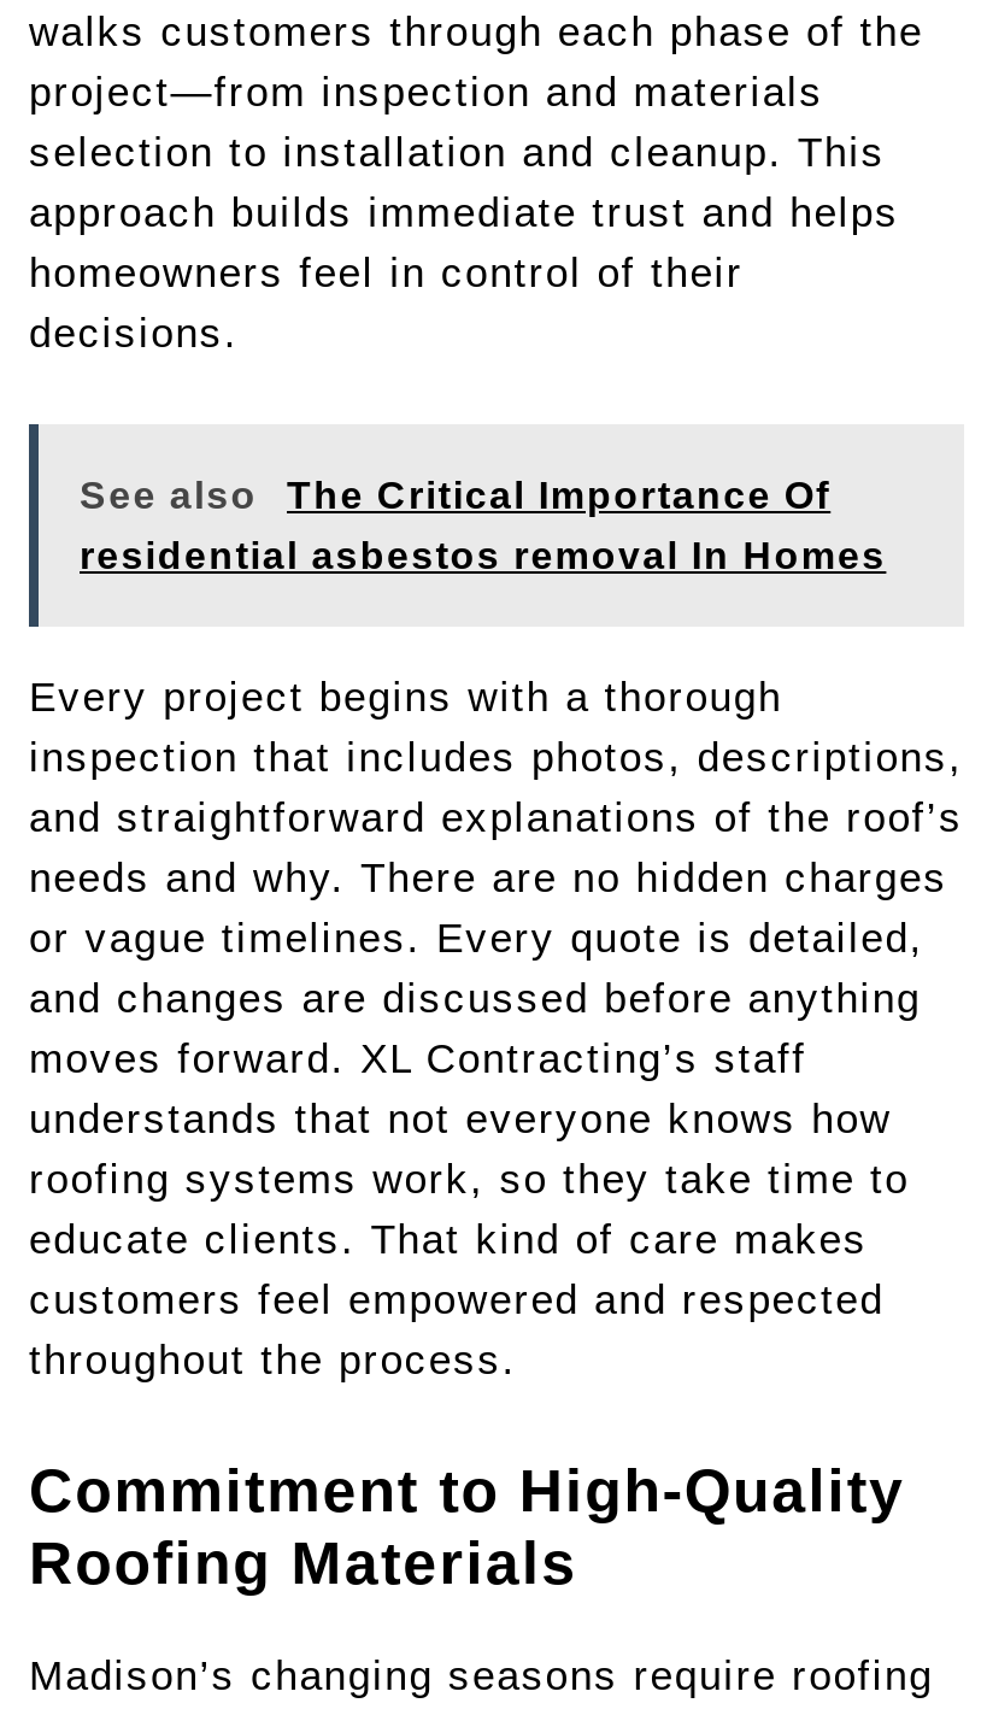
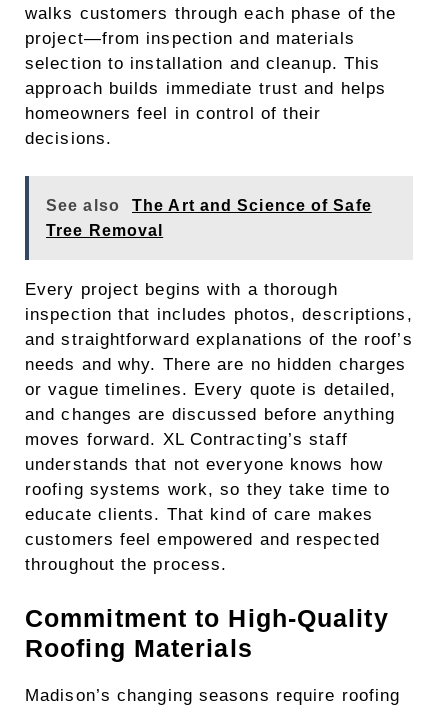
[287,475,831,516] The Critical Importance Of -> [132,197,372,214] The Art and Science of Safe
[80,535,886,576] residential asbestos removal In Homes -> [46,222,163,239] Tree Removal

